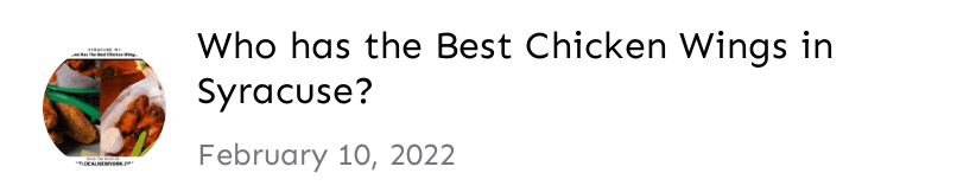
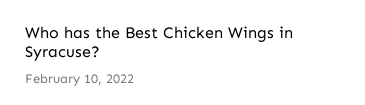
[40,47,169,168] [image] -> none

